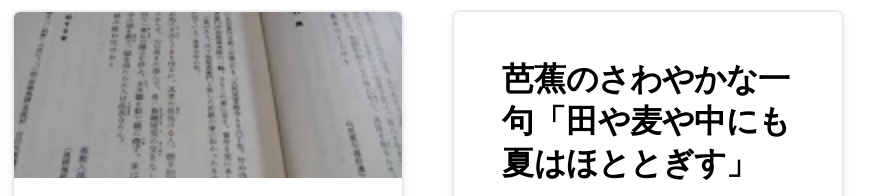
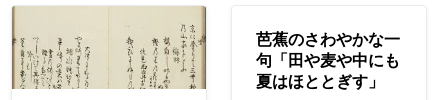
[14,10,402,178] [image] -> [12,6,206,89] [image]

